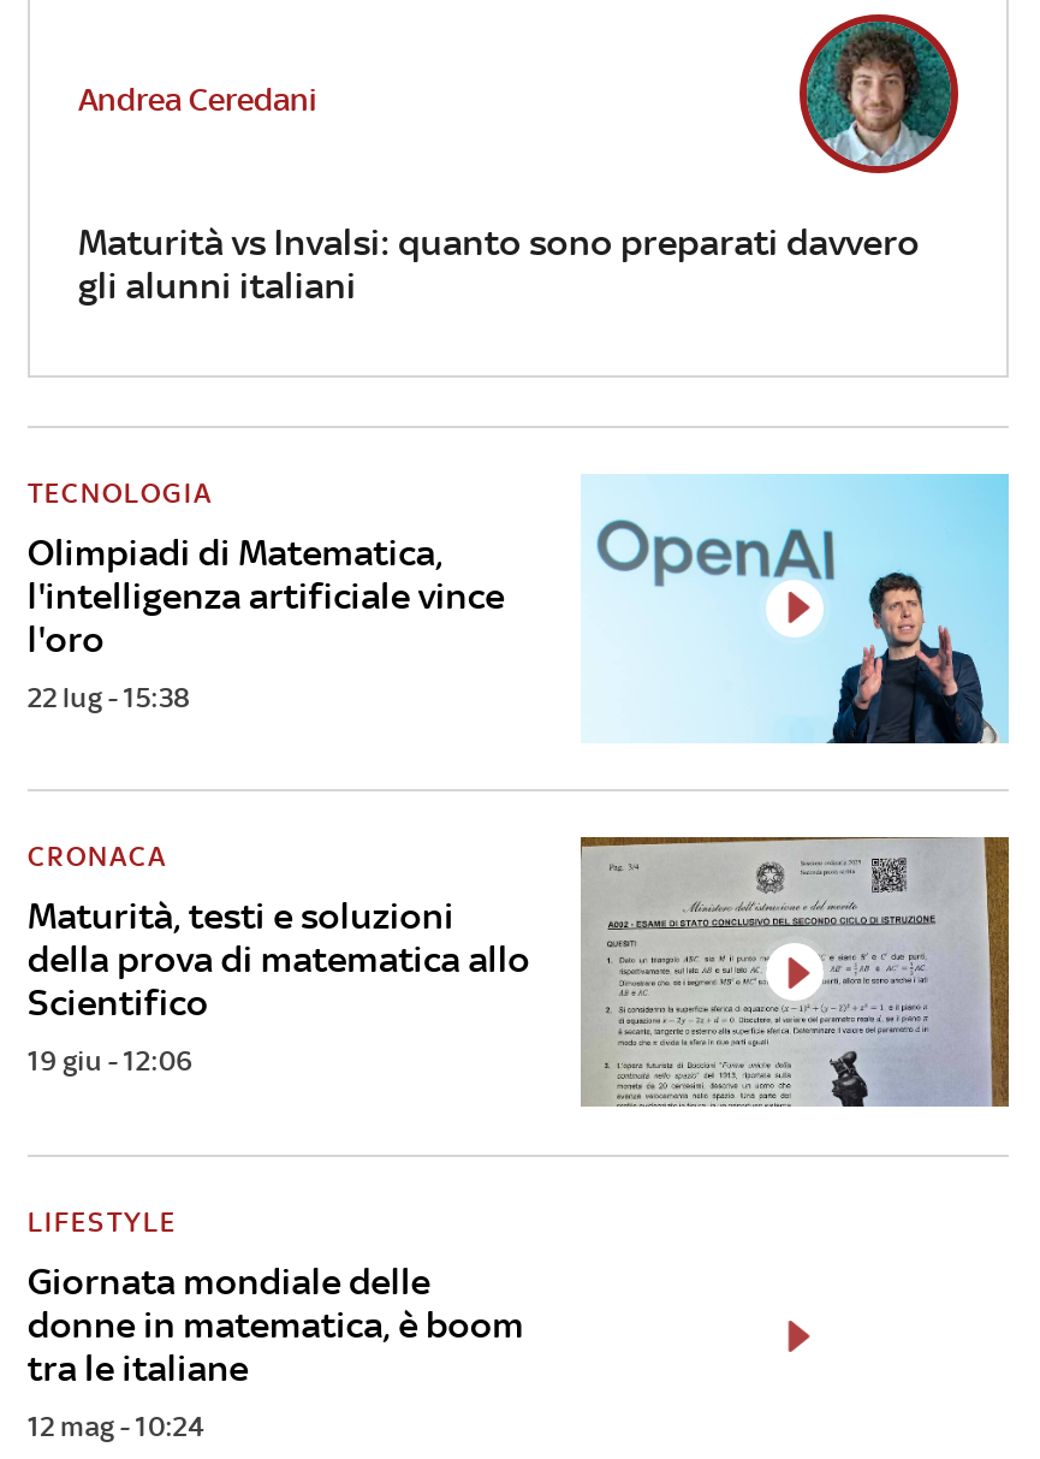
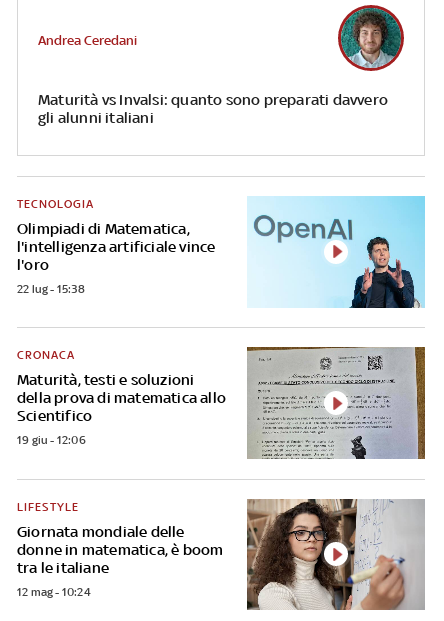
none -> [246,498,425,611] [image]

